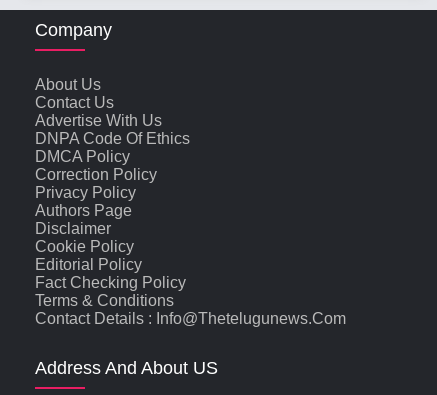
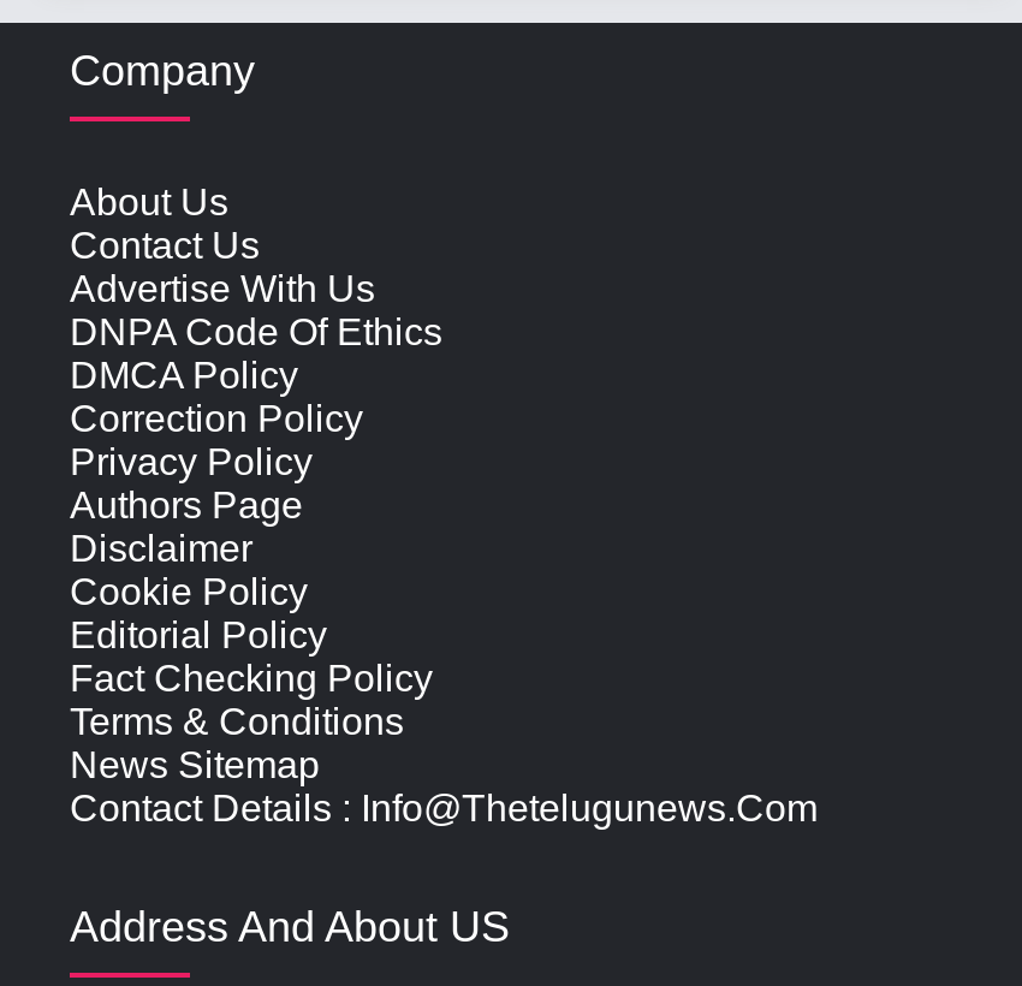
none -> [70,745,320,786] News Sitemap

